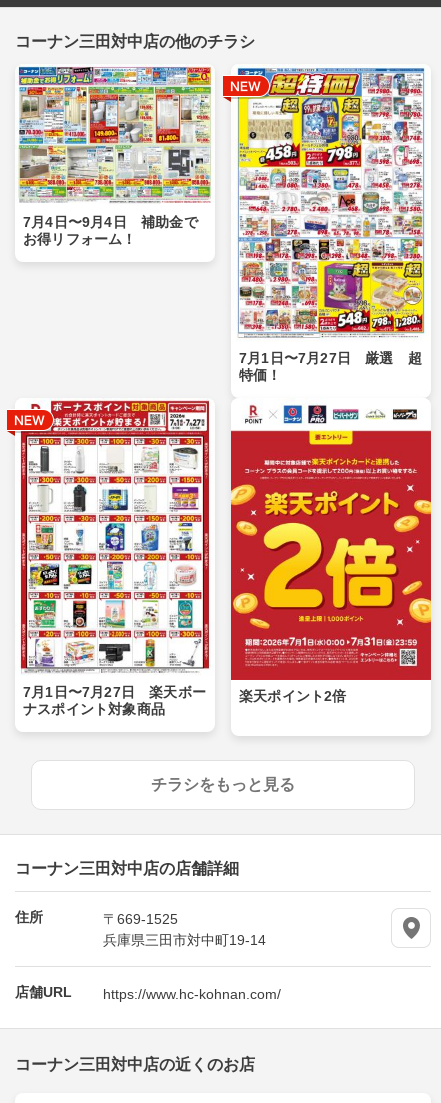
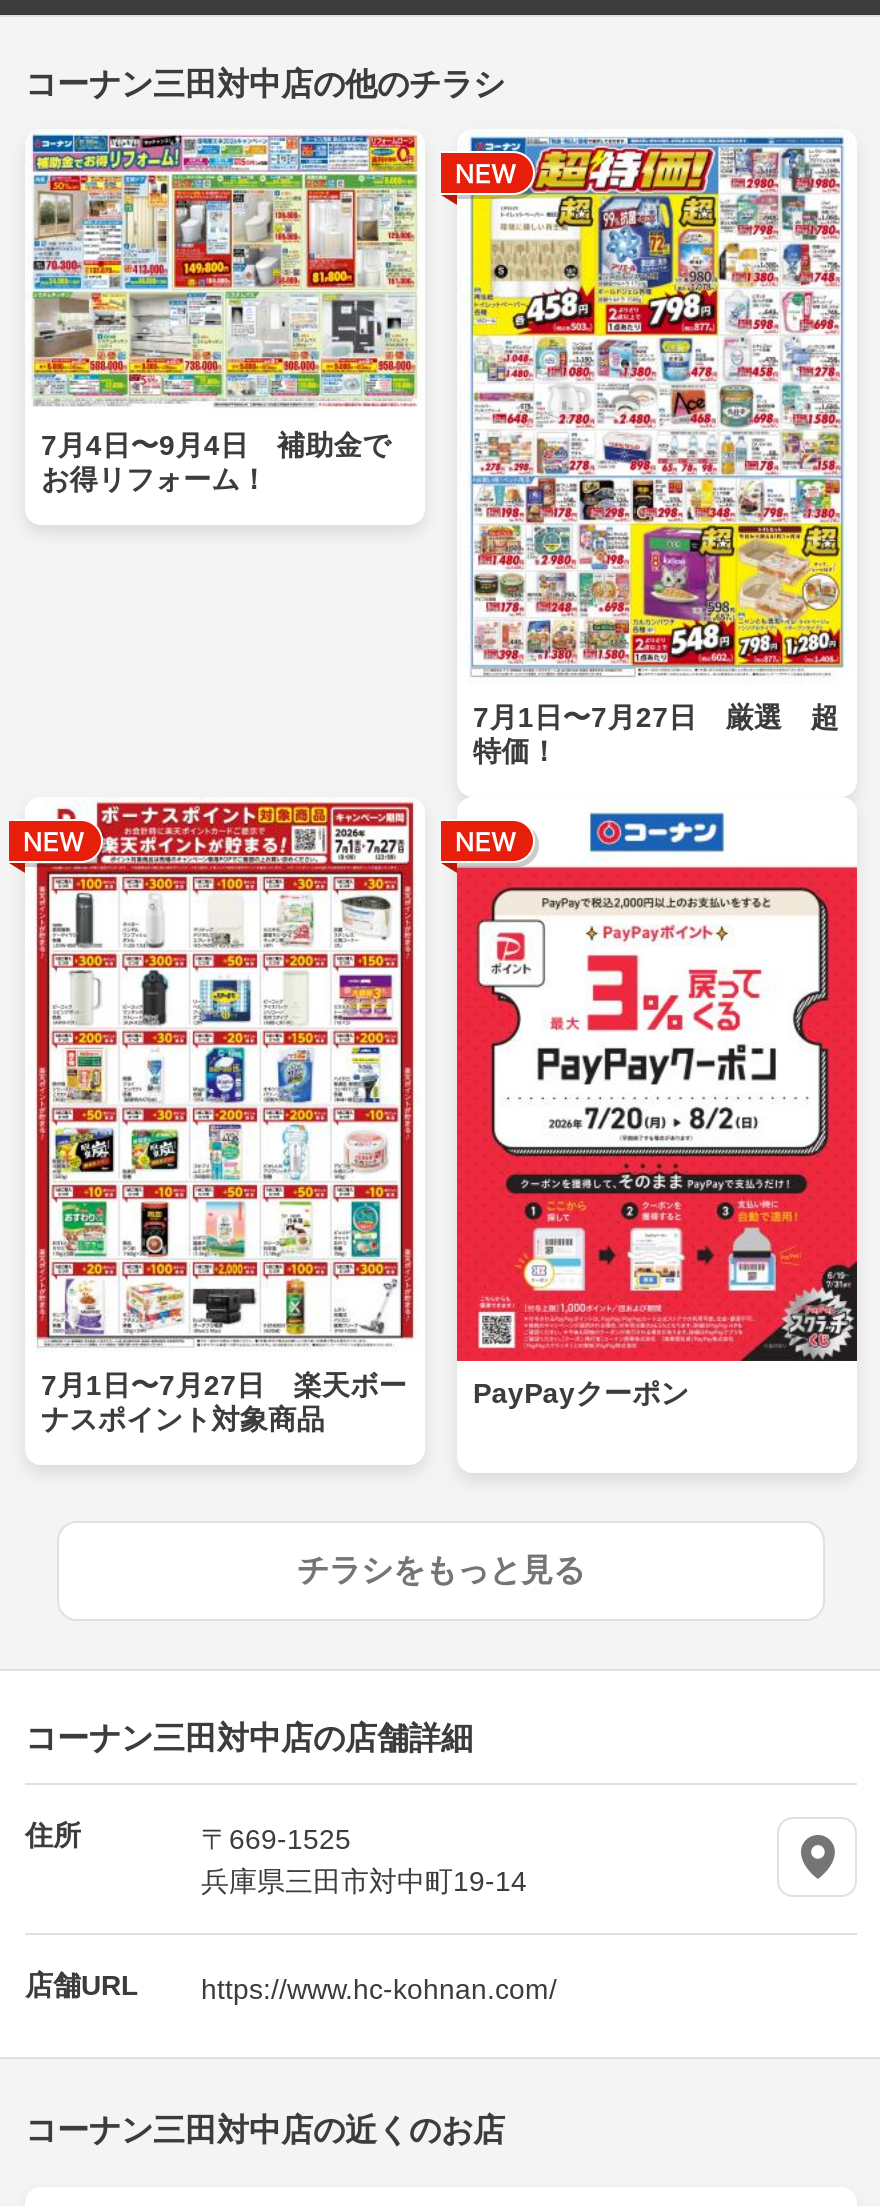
[223,404,432,704] [image] | 楽天ポイント2倍 -> [439,811,859,1409] [image] | PayPayクーポン

